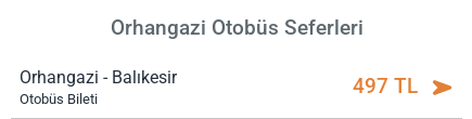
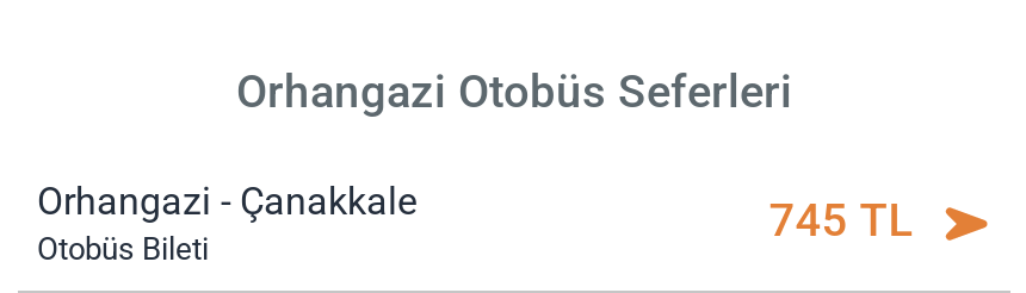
[20,67,177,87] Orhangazi - Balıkesir -> [37,178,416,223] Orhangazi - Çanakkale
[352,74,417,99] 497 TL -> [769,194,912,249] 745 TL

